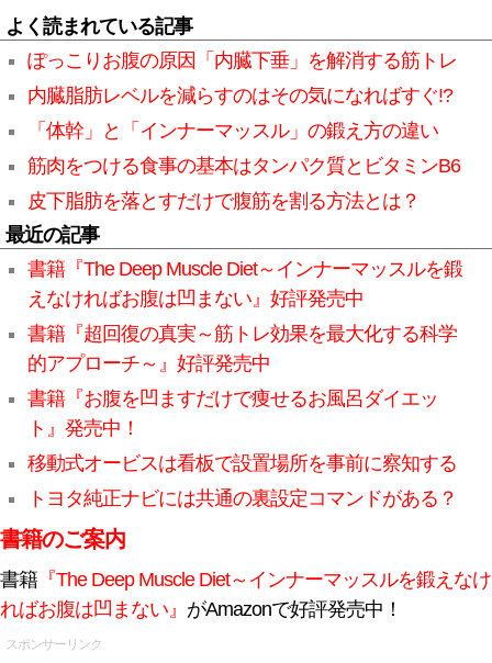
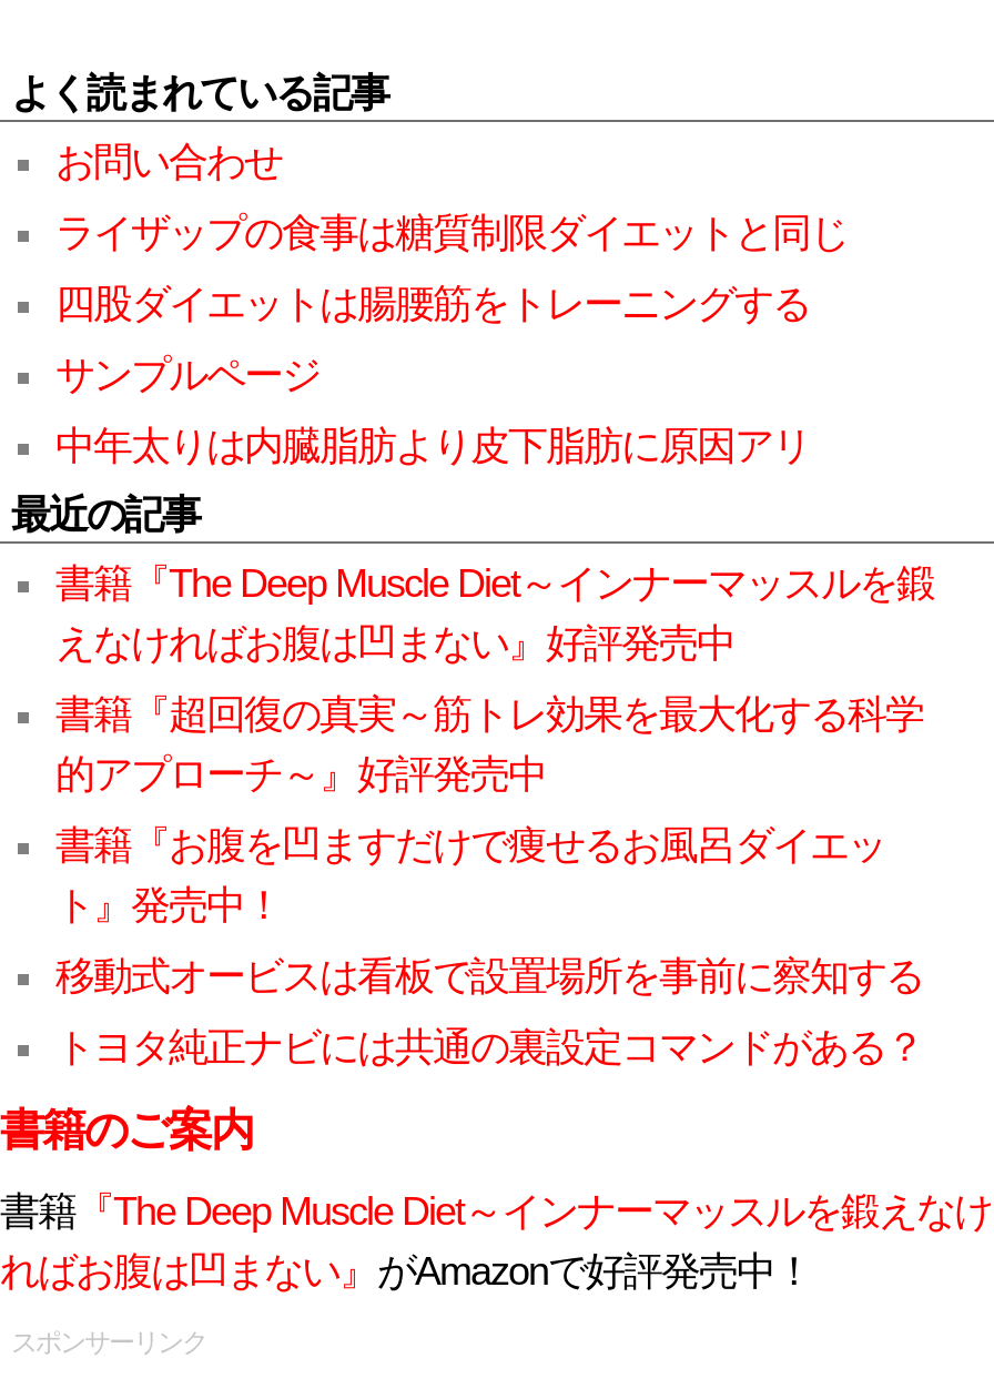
[27,49,457,71] ぽっこりお腹の原因「内臓下垂」を解消する筋トレ -> [55,140,282,184] お問い合わせ
[27,85,452,106] 内臓脂肪レベルを減らすのはその気になればすぐ!? -> [55,211,848,255] ライザップの食事は糖質制限ダイエットと同じ
[27,120,438,142] 「体幹」と「インナーマッスル」の鍛え方の違い -> [55,282,810,326] 四股ダイエットは腸腰筋をトレーニングする
[27,155,460,177] 筋肉をつける食事の基本はタンパク質とビタミンB6 -> [55,353,319,397] サンプルページ
[27,190,420,212] 皮下脂肪を落とすだけで腹筋を割る方法とは？ -> [55,424,810,468] 中年太りは内臓脂肪より皮下脂肪に原因アリ

